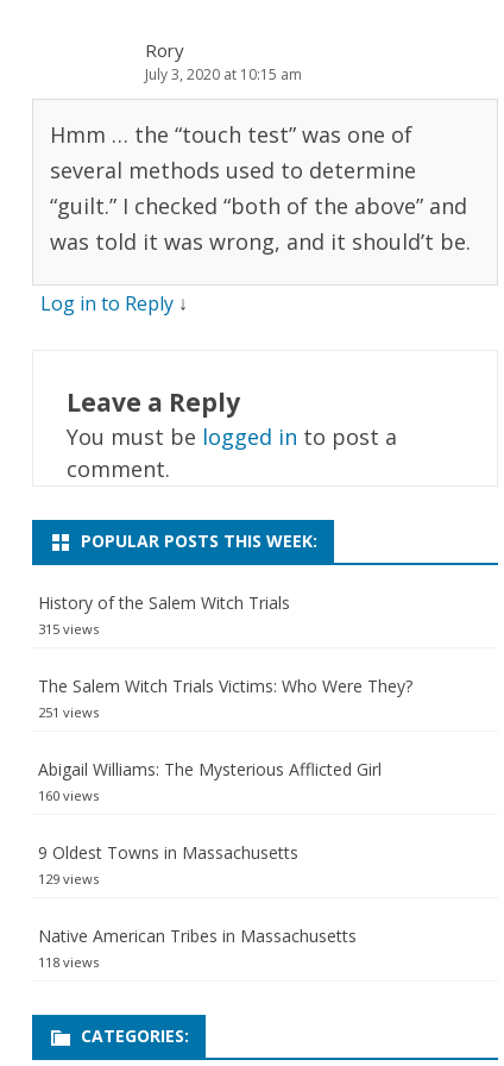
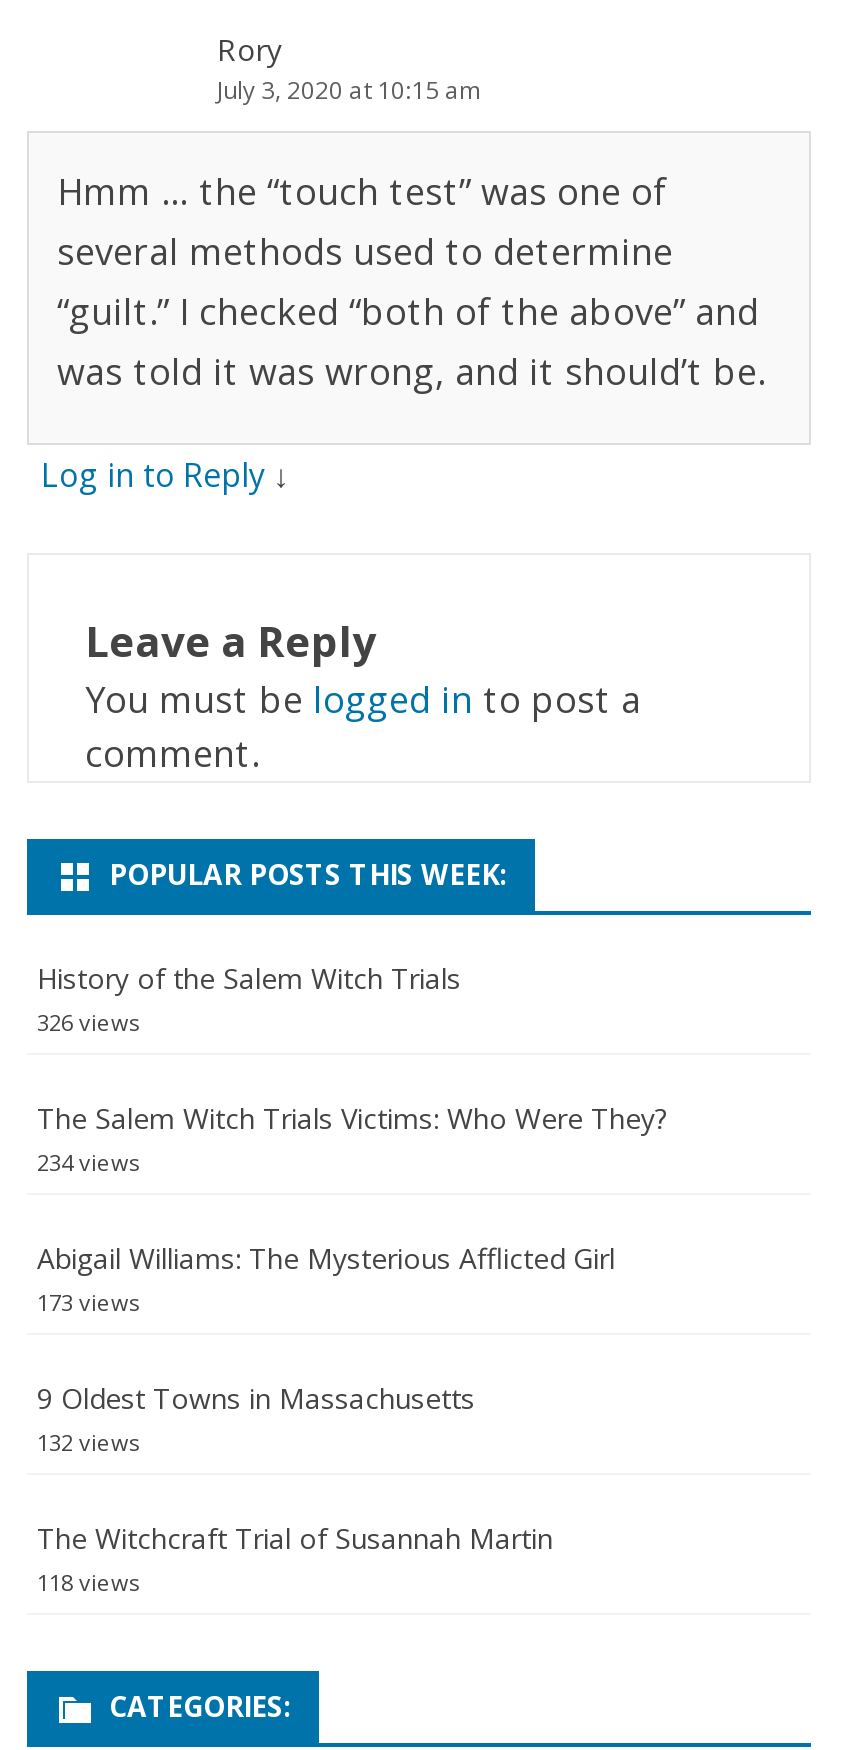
[38,619,99,637] 315 views -> [37,1006,139,1036] 326 views
[38,703,99,721] 251 views -> [37,1146,139,1176] 234 views
[38,786,99,804] 160 views -> [37,1286,139,1316] 173 views
[38,869,99,887] 129 views -> [37,1426,139,1456] 132 views
[38,924,357,947] Native American Tribes in Massachusetts -> [37,1518,553,1556] The Witchcraft Trial of Susannah Martin

